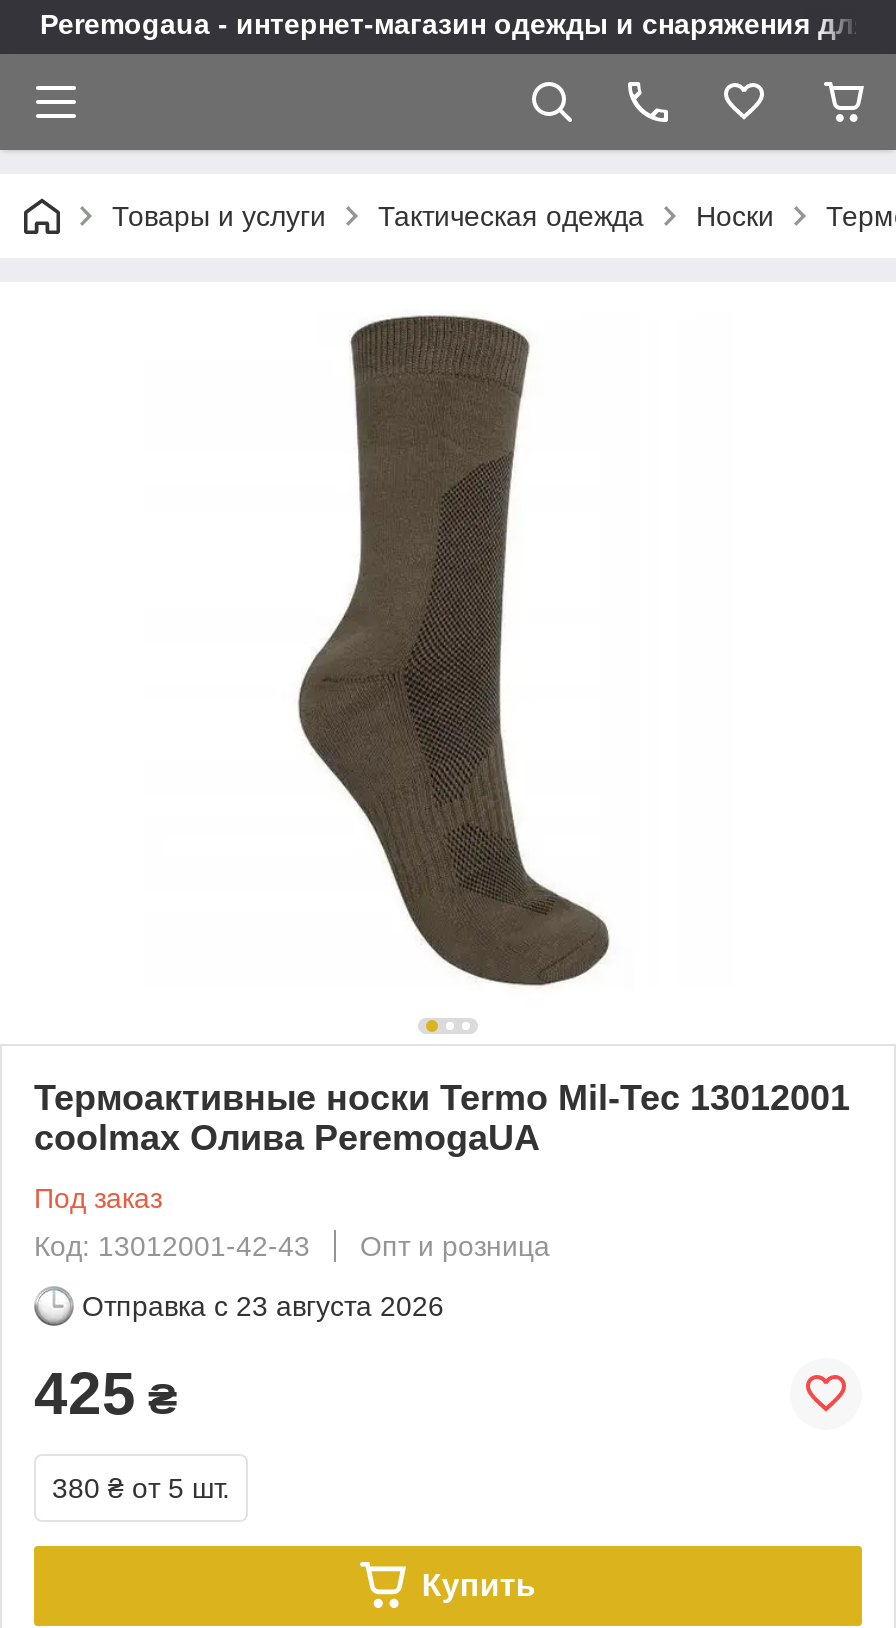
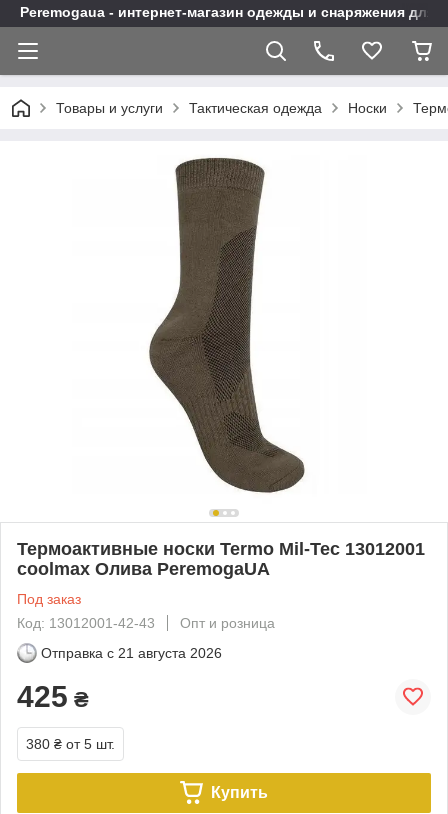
[82,1290,444,1322] Отправка с 23 августа 2026 -> [41,645,222,661] Отправка с 21 августа 2026

